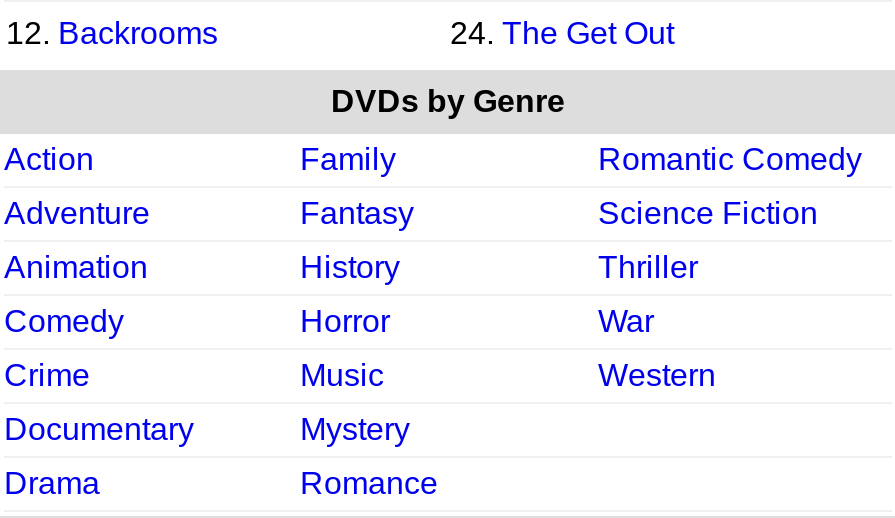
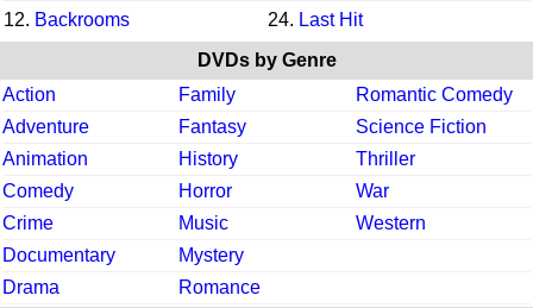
[450,16,674,50] 24. The Get Out -> [268,9,363,30] 24. Last Hit

